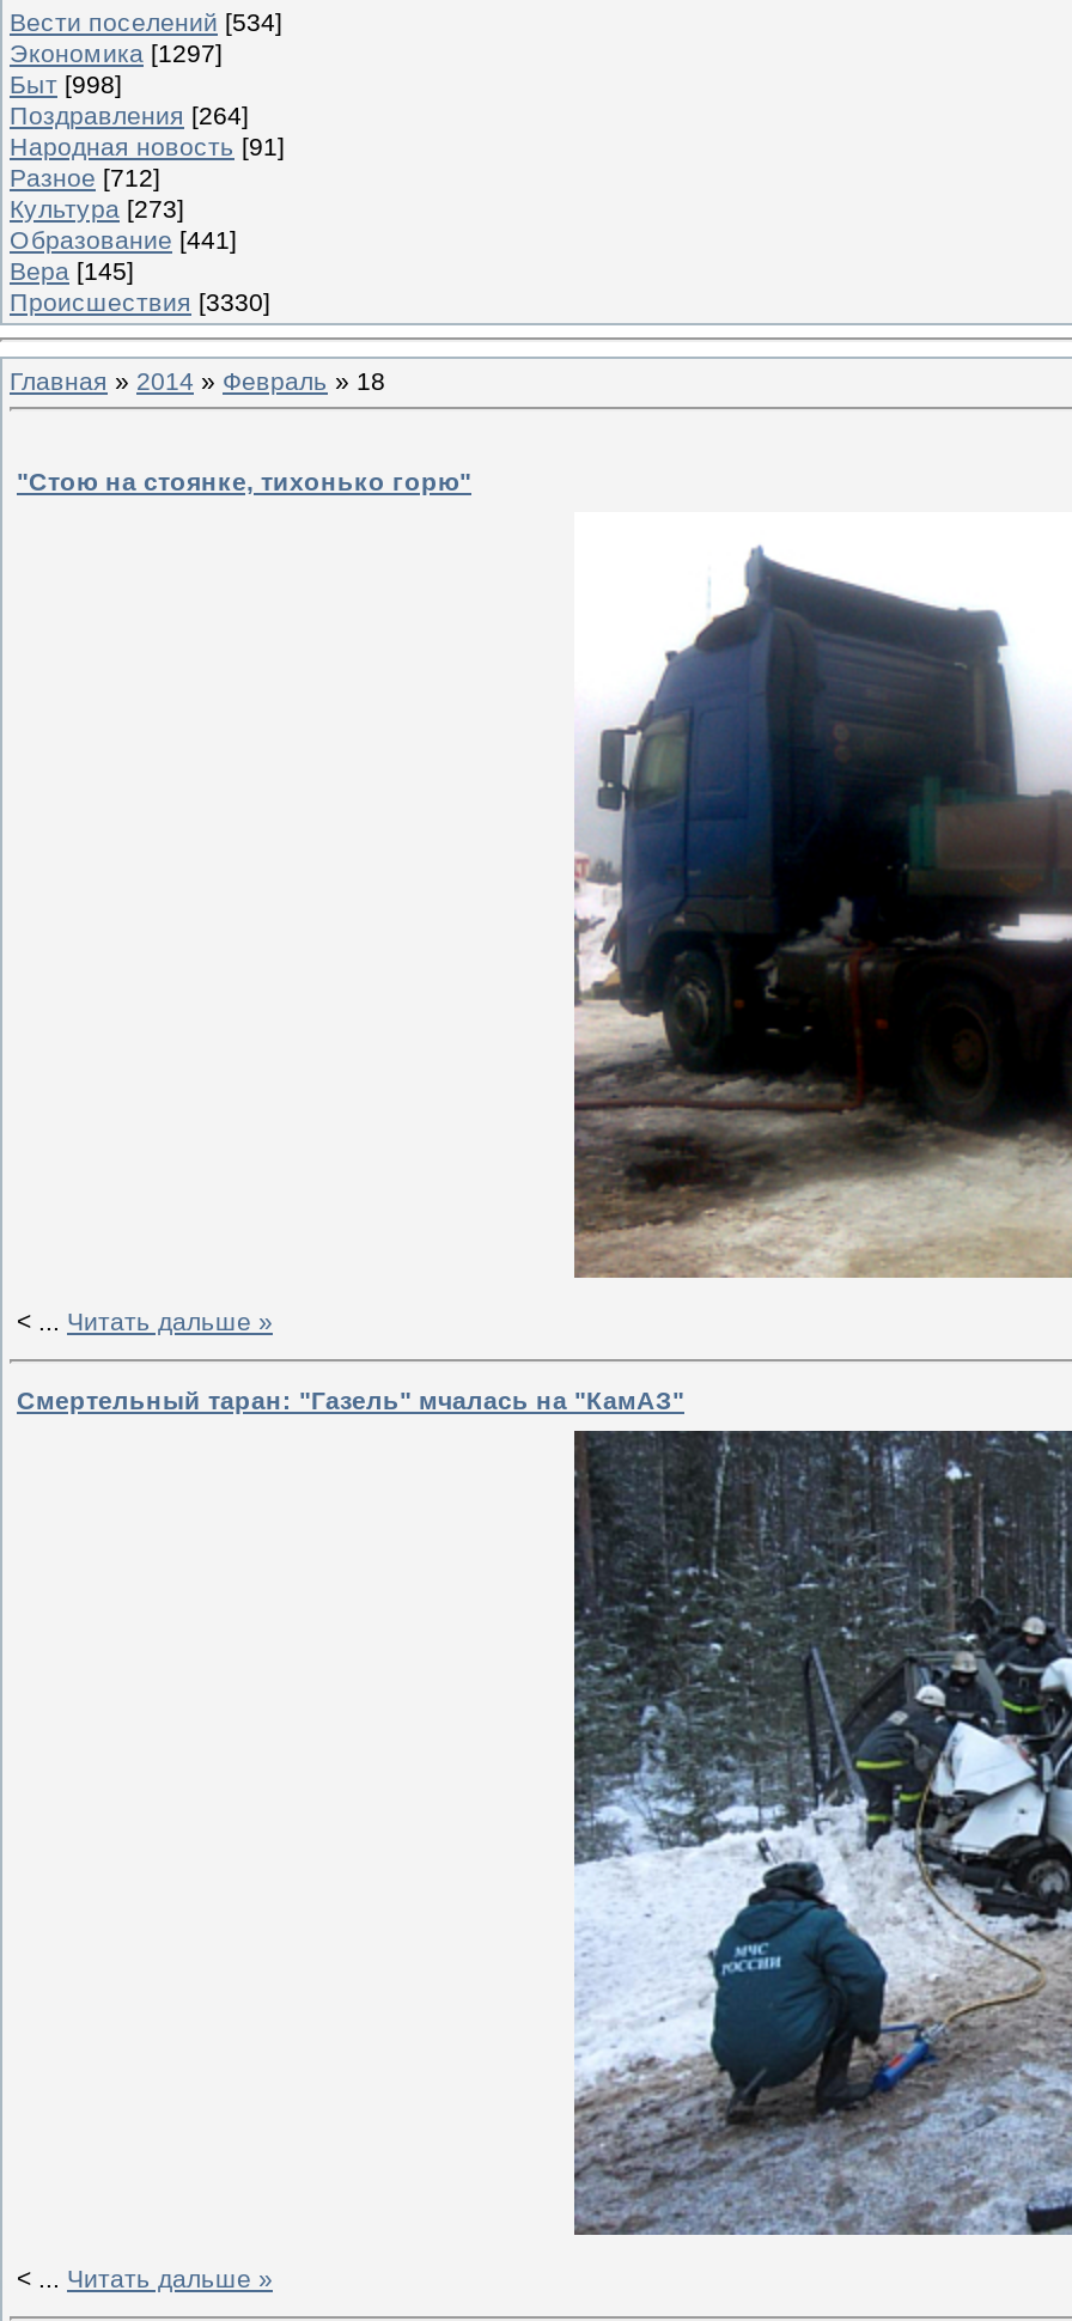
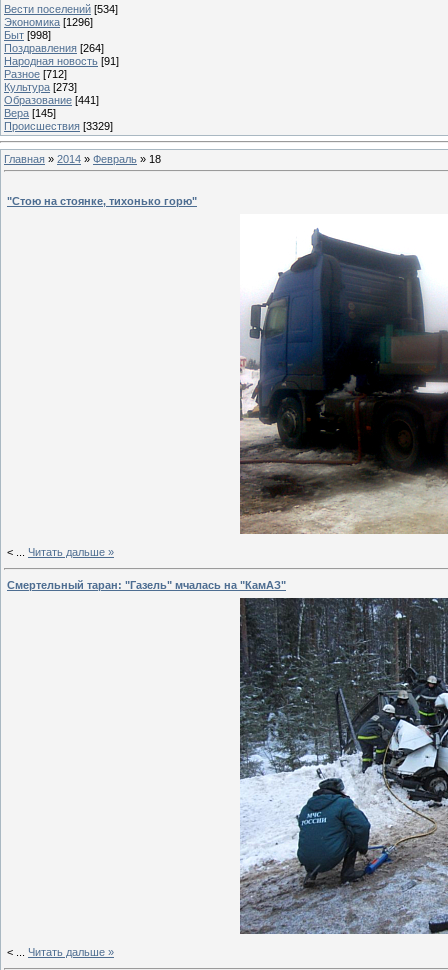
[10,38,223,67] Экономика [1297] -> [4,16,93,28] Экономика [1296]
[10,287,270,316] Происшествия [3330] -> [4,120,113,132] Происшествия [3329]

